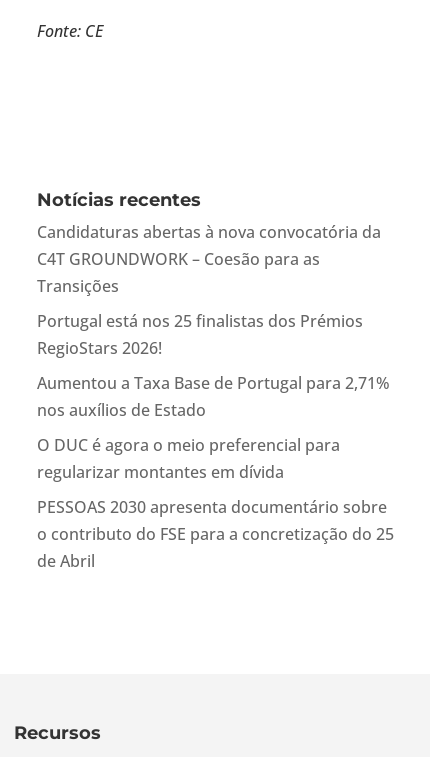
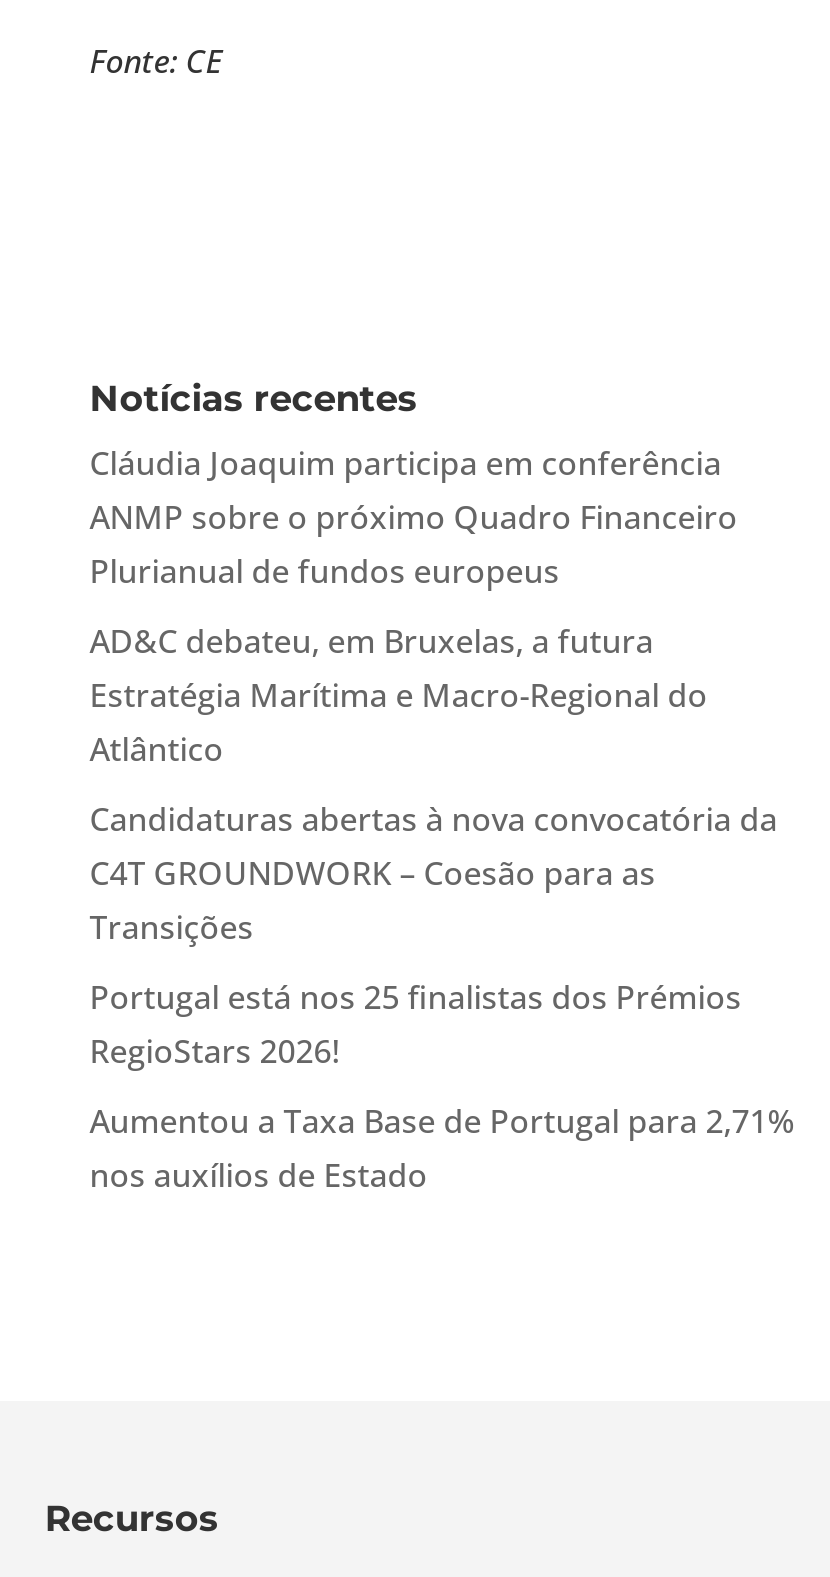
none -> [90,441,738,771] Cláudia Joaquim participa em conferência | ANMP sobre o próximo Quadro Financeiro | Plurianual de fundos europeus | AD&C debateu, em Bruxelas, a futura | Estratégia Marítima e Macro-Regional do | Atlântico
moved [37,221,390,421] -> [90,797,796,1197]: Candidaturas abertas à nova convocatória da | C4T GROUNDWORK – Coesão para as | Transições | Portugal está nos 25 finalistas dos Prémios | RegioStars 2026! | Aumentou a Taxa Base de Portugal para 2,71% | nos auxílios de Estado
[37,434,394,572] O DUC é agora o meio preferencial para | regularizar montantes em dívida | PESSOAS 2030 apresenta documentário sobre | o contributo do FSE para a concretização do 25 | de Abril -> none

